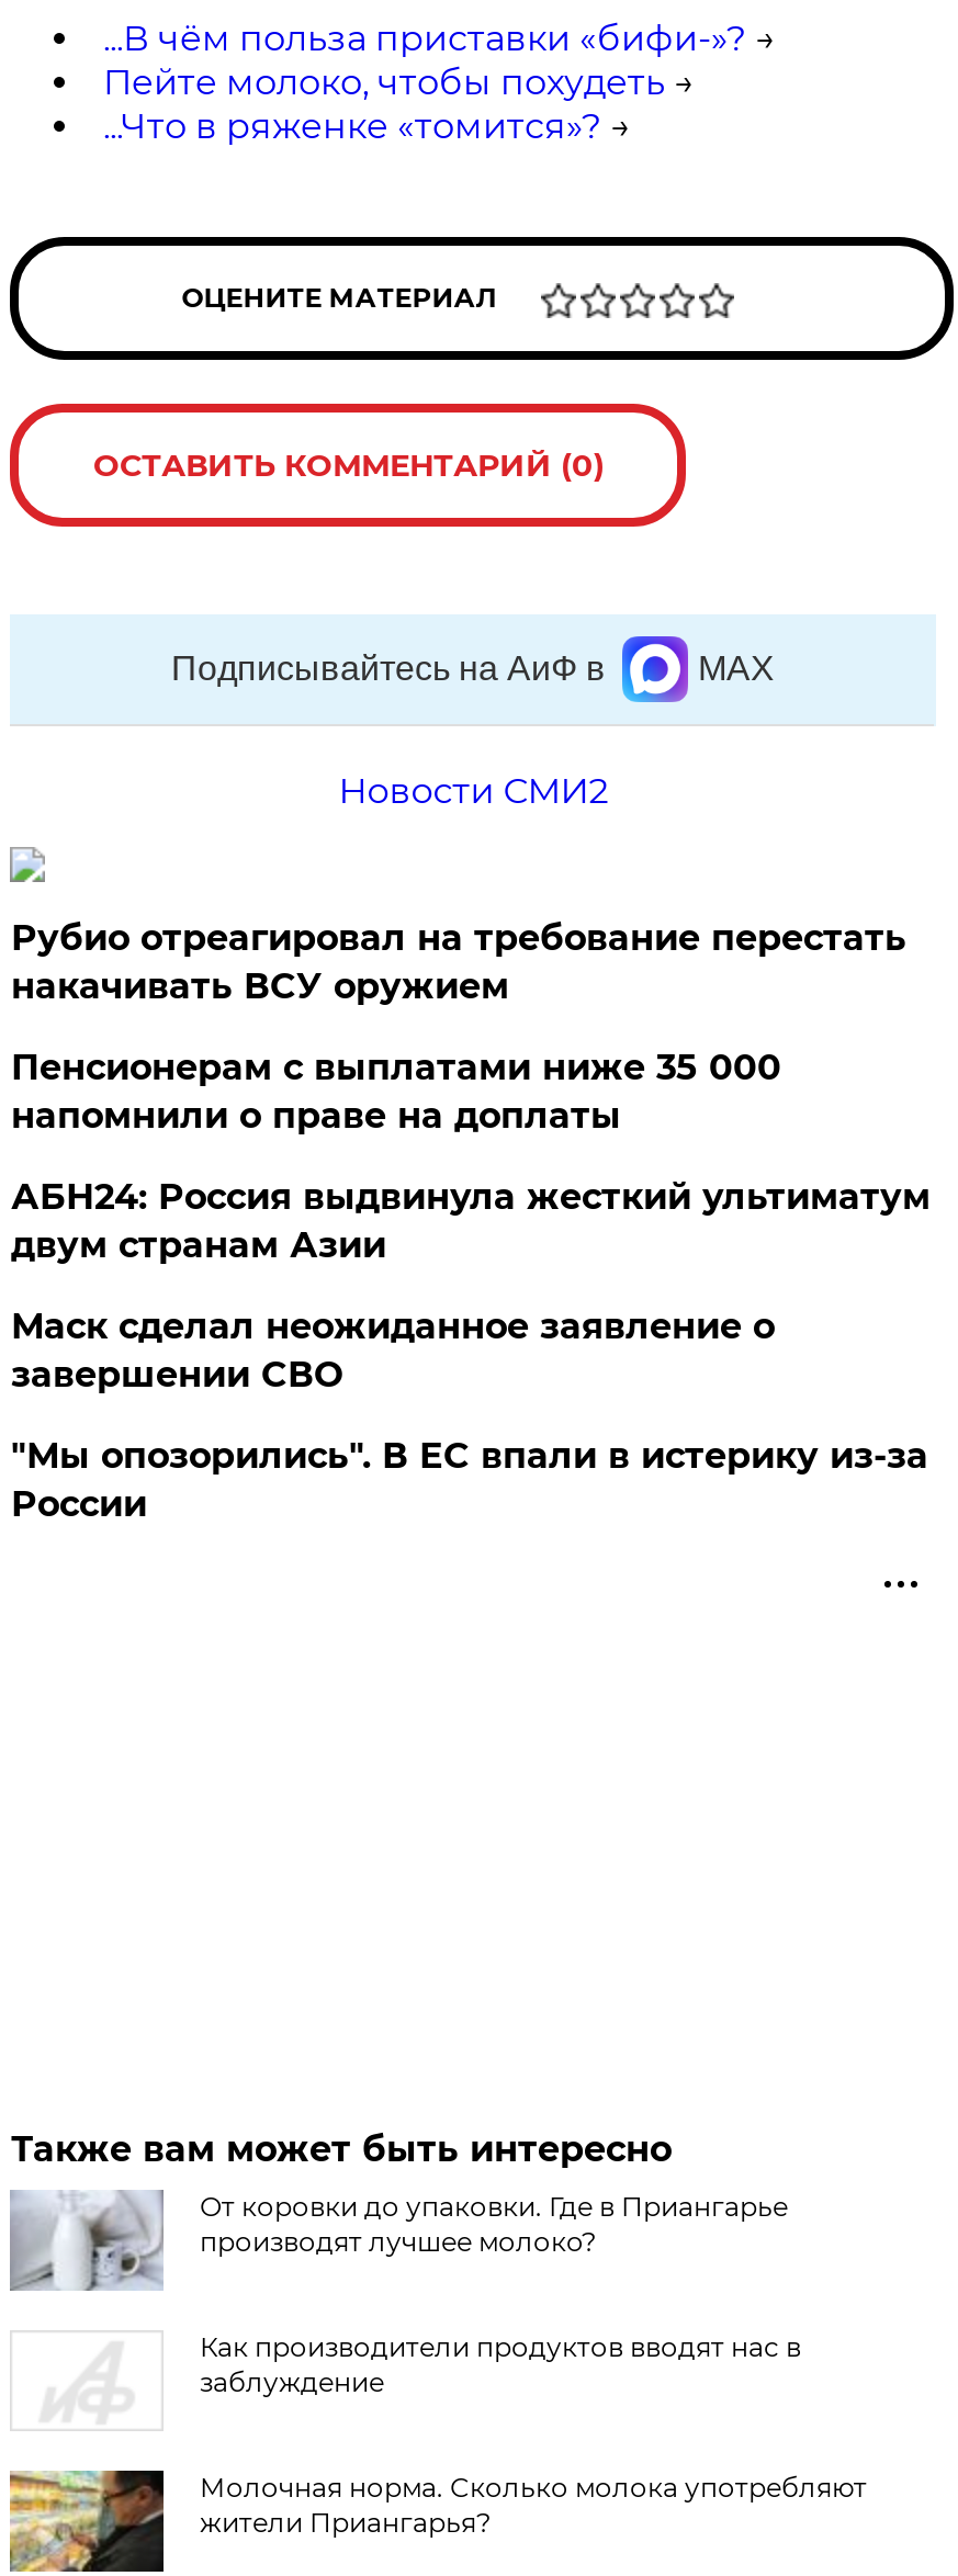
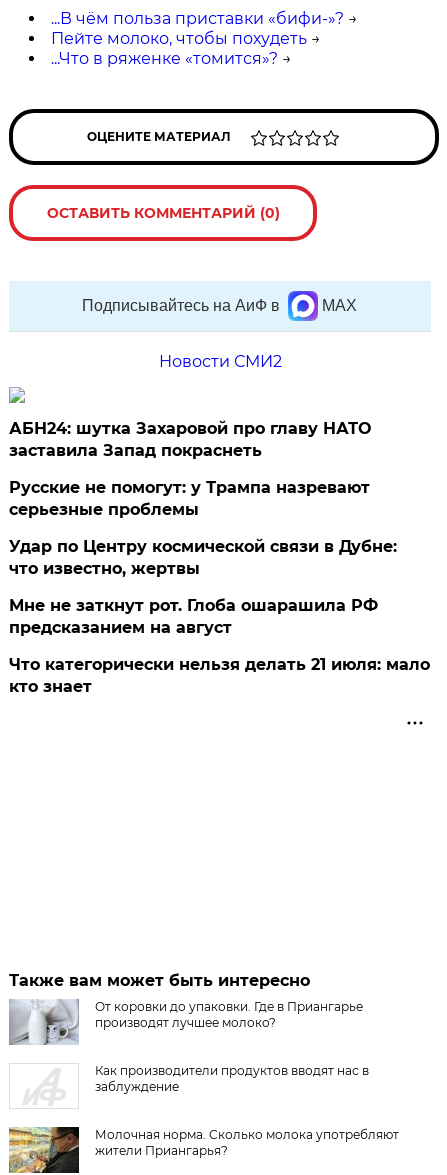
[11,917,906,1007] Рубио отреагировал на требование перестать | накачивать ВСУ оружием -> [9,419,371,460] АБН24: шутка Захаровой про главу НАТО | заставила Запад покраснеть
[11,1047,781,1137] Пенсионерам с выплатами ниже 35 000 | напомнили о праве на доплаты -> [9,478,370,519] Русские не помогут: у Трампа назревают | серьезные проблемы
[11,1176,930,1266] АБН24: Россия выдвинула жесткий ультиматум | двум странам Азии -> [9,537,397,578] Удар по Центру космической связи в Дубне: | что известно, жертвы
[11,1306,775,1396] Маск сделал неожиданное заявление о | завершении СВО -> [9,596,378,637] Мне не заткнут рот. Глоба ошарашила РФ | предсказанием на август
[11,1435,928,1525] "Мы опозорились". В ЕС впали в истерику из-за | России -> [9,655,430,696] Что категорически нельзя делать 21 июля: мало | кто знает

